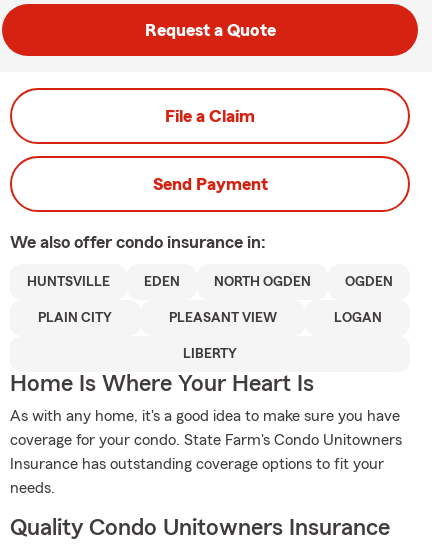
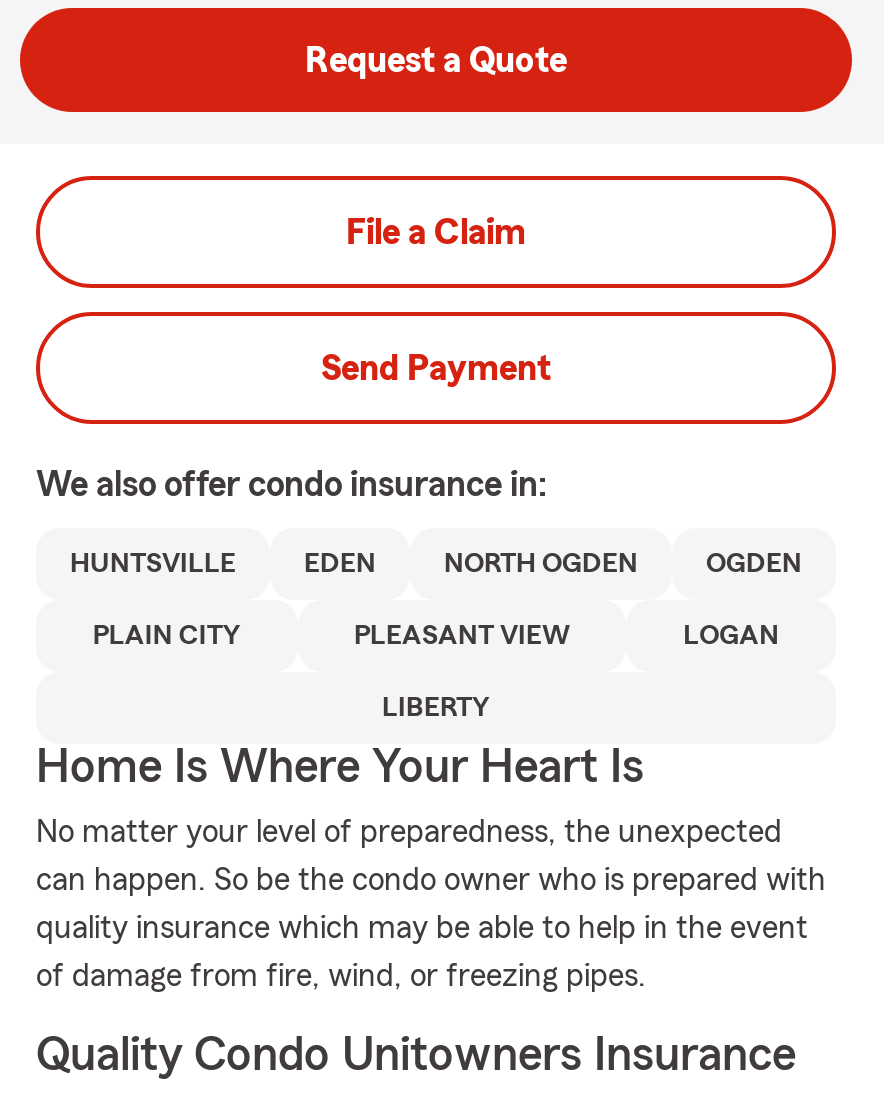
[10,408,400,424] As with any home, it's a good idea to make sure you have -> [36,816,782,848] No matter your level of preparedness, the unexpected
[10,432,402,448] coverage for your condo. State Farm's Condo Unitowners -> [36,864,826,896] can happen. So be the condo owner who is prepared with
[10,456,384,472] Insurance has outstanding coverage options to fit your -> [36,912,808,944] quality insurance which may be able to help in the event
[10,480,55,496] needs. -> [36,960,646,992] of damage from fire, wind, or freezing pipes.

